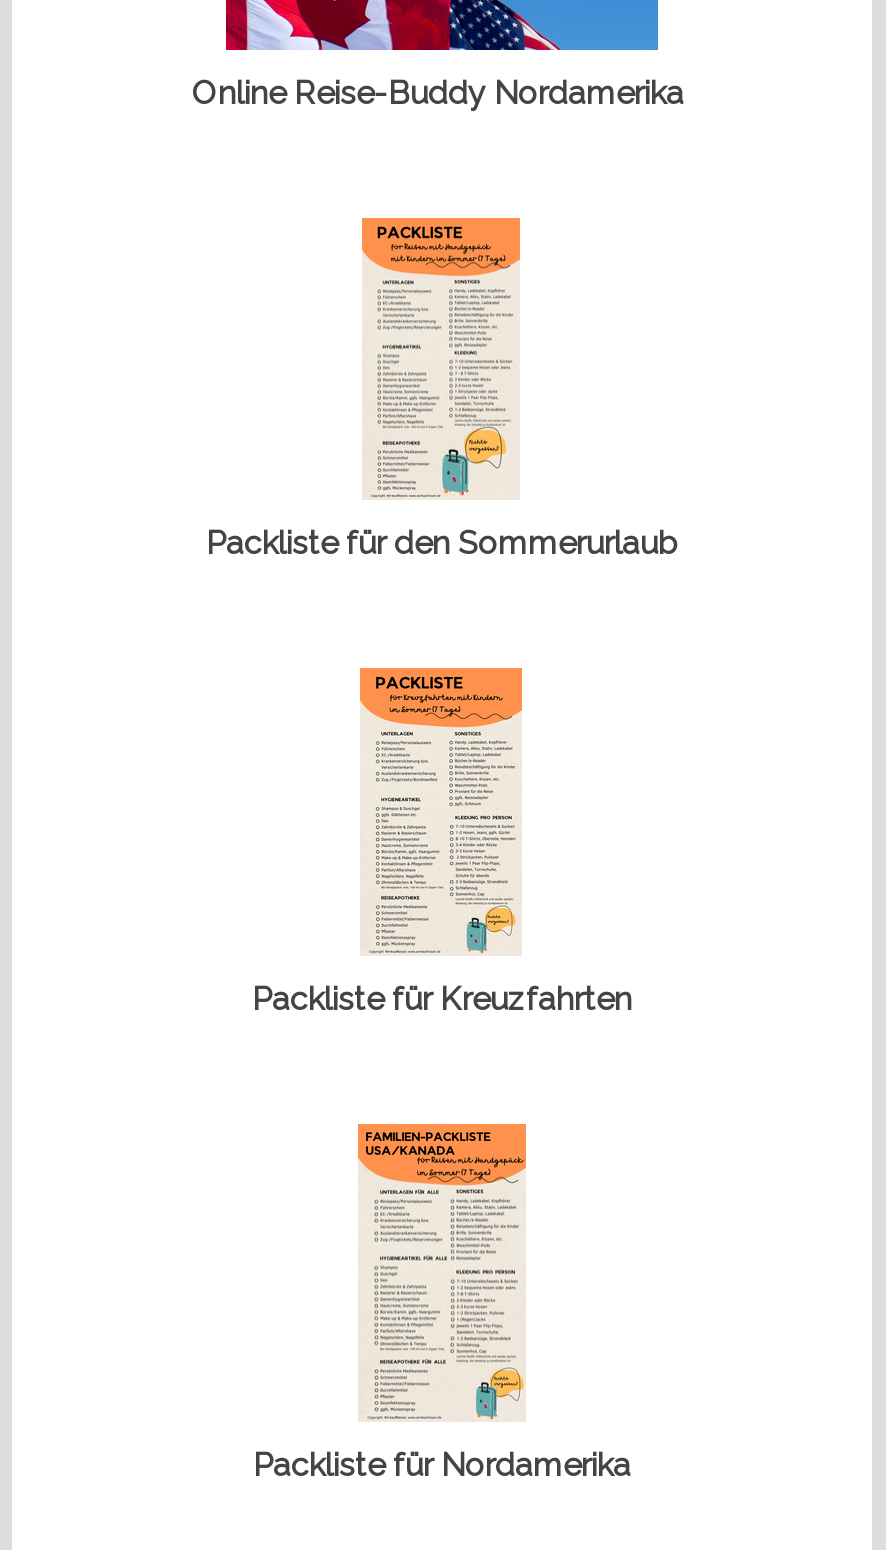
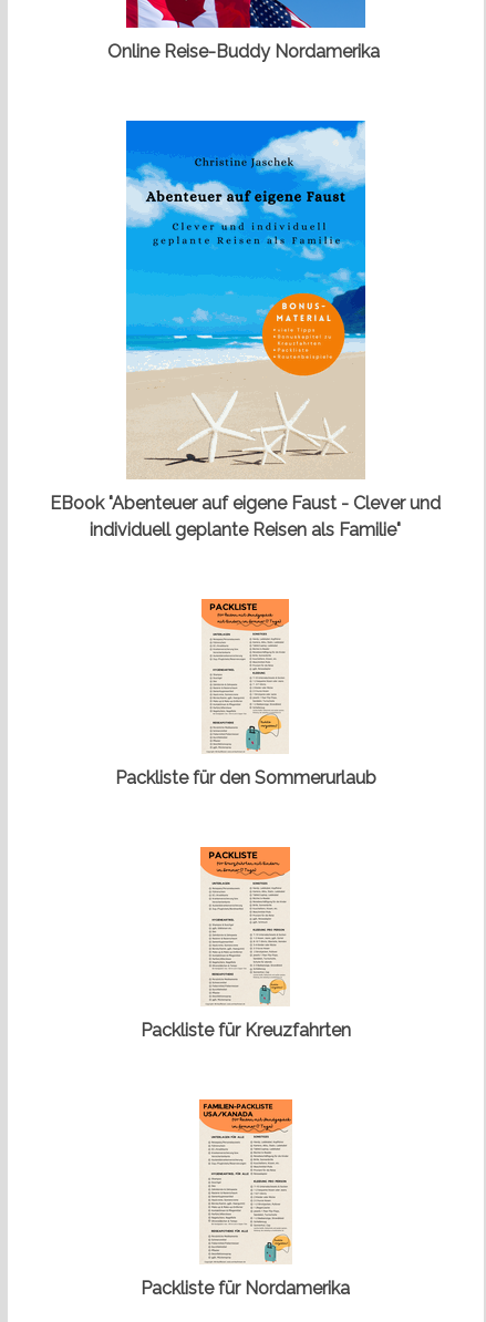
none -> [50,120,441,540] [image] | EBook "Abenteuer auf eigene Faust - Clever und | individuell geplante Reisen als Familie"

